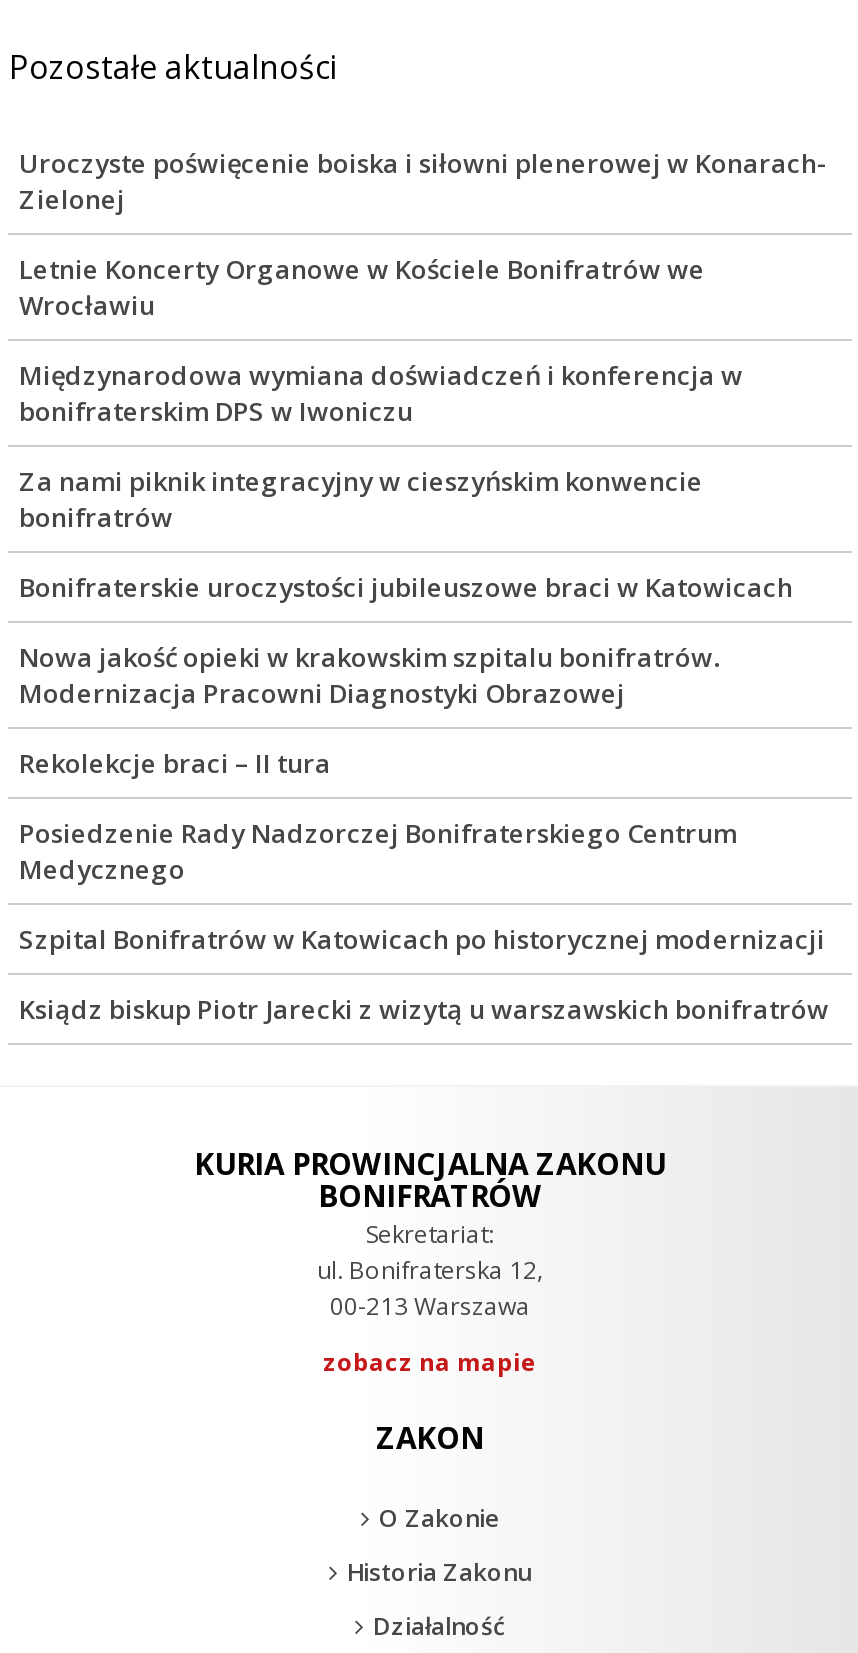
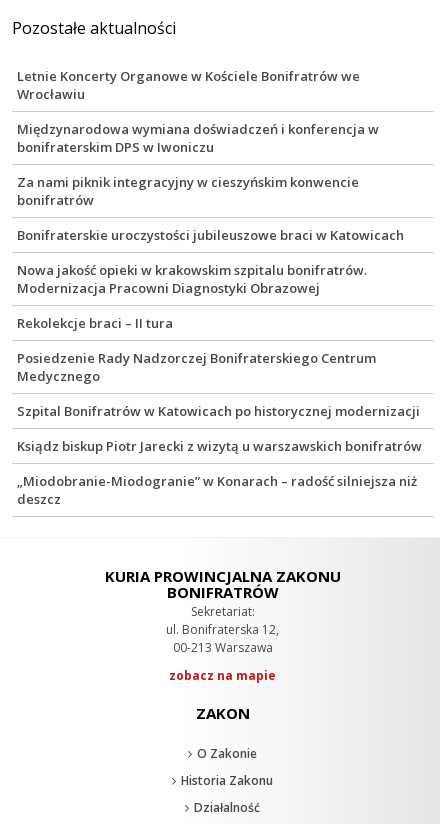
[19,146,827,218] Uroczyste poświęcenie boiska i siłowni plenerowej w Konarach- | Zielonej -> none
moved [19,252,829,1028] -> [17,67,422,455]: Letnie Koncerty Organowe w Kościele Bonifratrów we | Wrocławiu | Międzynarodowa wymiana doświadczeń i konferencja w | ... | Szpital Bonifratrów w Katowicach po historycznej modernizacji | Ksiądz biskup Piotr Jarecki z wizytą u warszawskich bonifratrów
none -> [17,472,417,508] „Miodobranie-Miodogranie” w Konarach – radość silniejsza niż | deszcz

